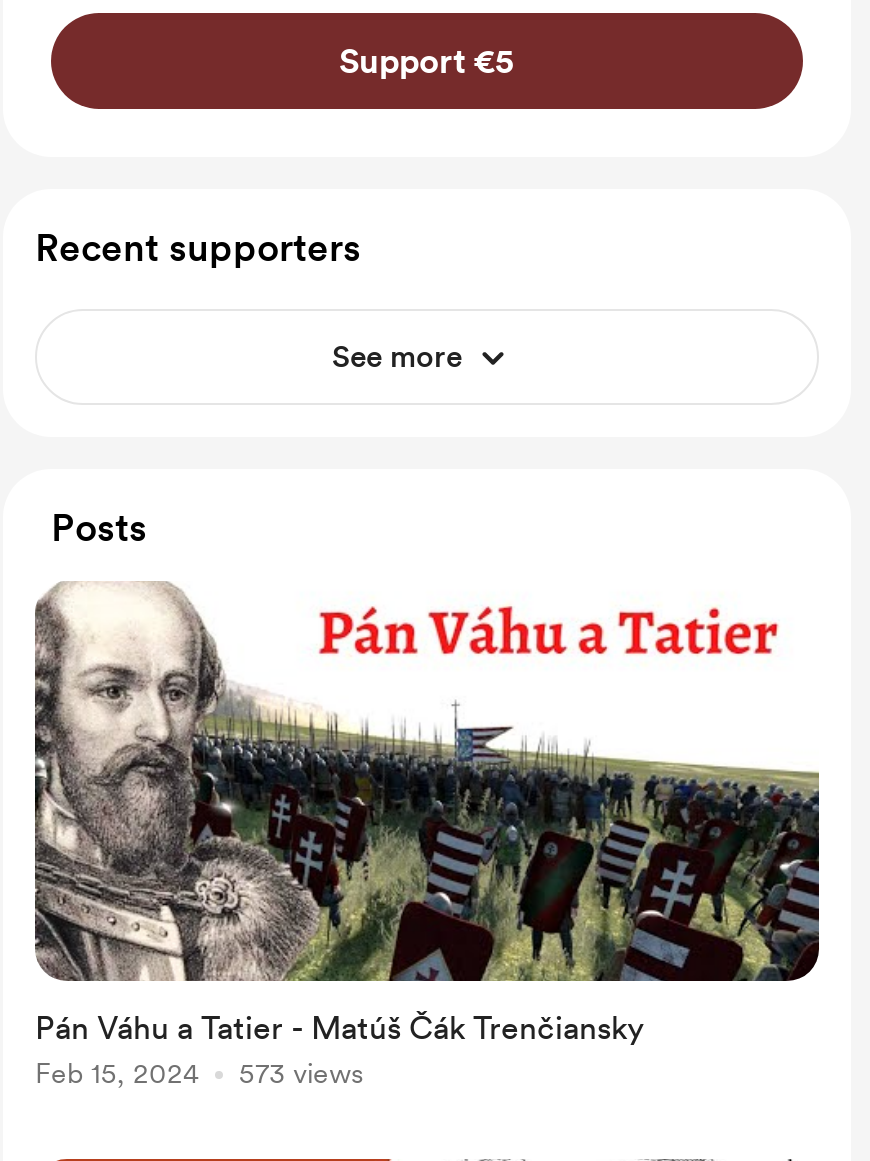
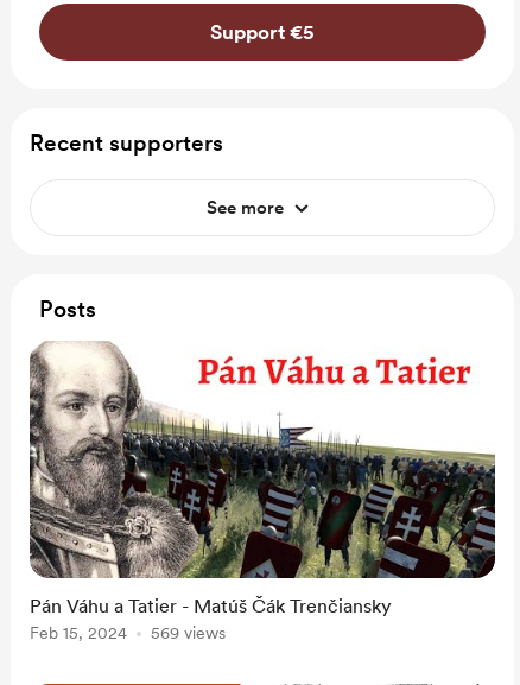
[35,1057,363,1089] Feb 15, 2024 573 views -> [30,623,226,642] Feb 15, 2024 569 views

